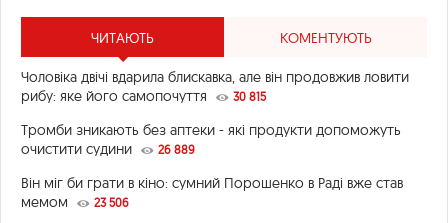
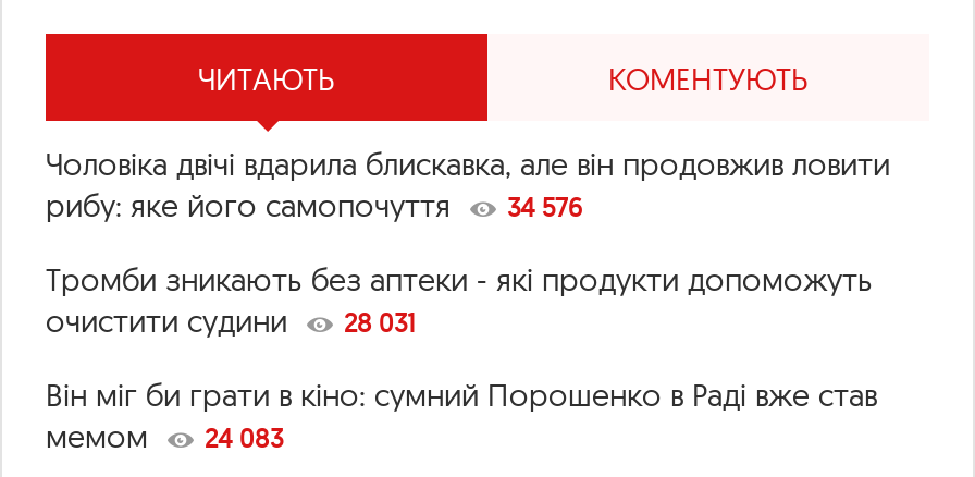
[21,87,266,105] рибу: яке його самопочуття 30 815 -> [46,187,583,226] рибу: яке його самопочуття 34 576
[21,140,195,158] очистити судини 26 889 -> [46,302,416,342] очистити судини 28 031
[21,193,129,211] мемом 23 506 -> [46,418,283,457] мемом 24 083

